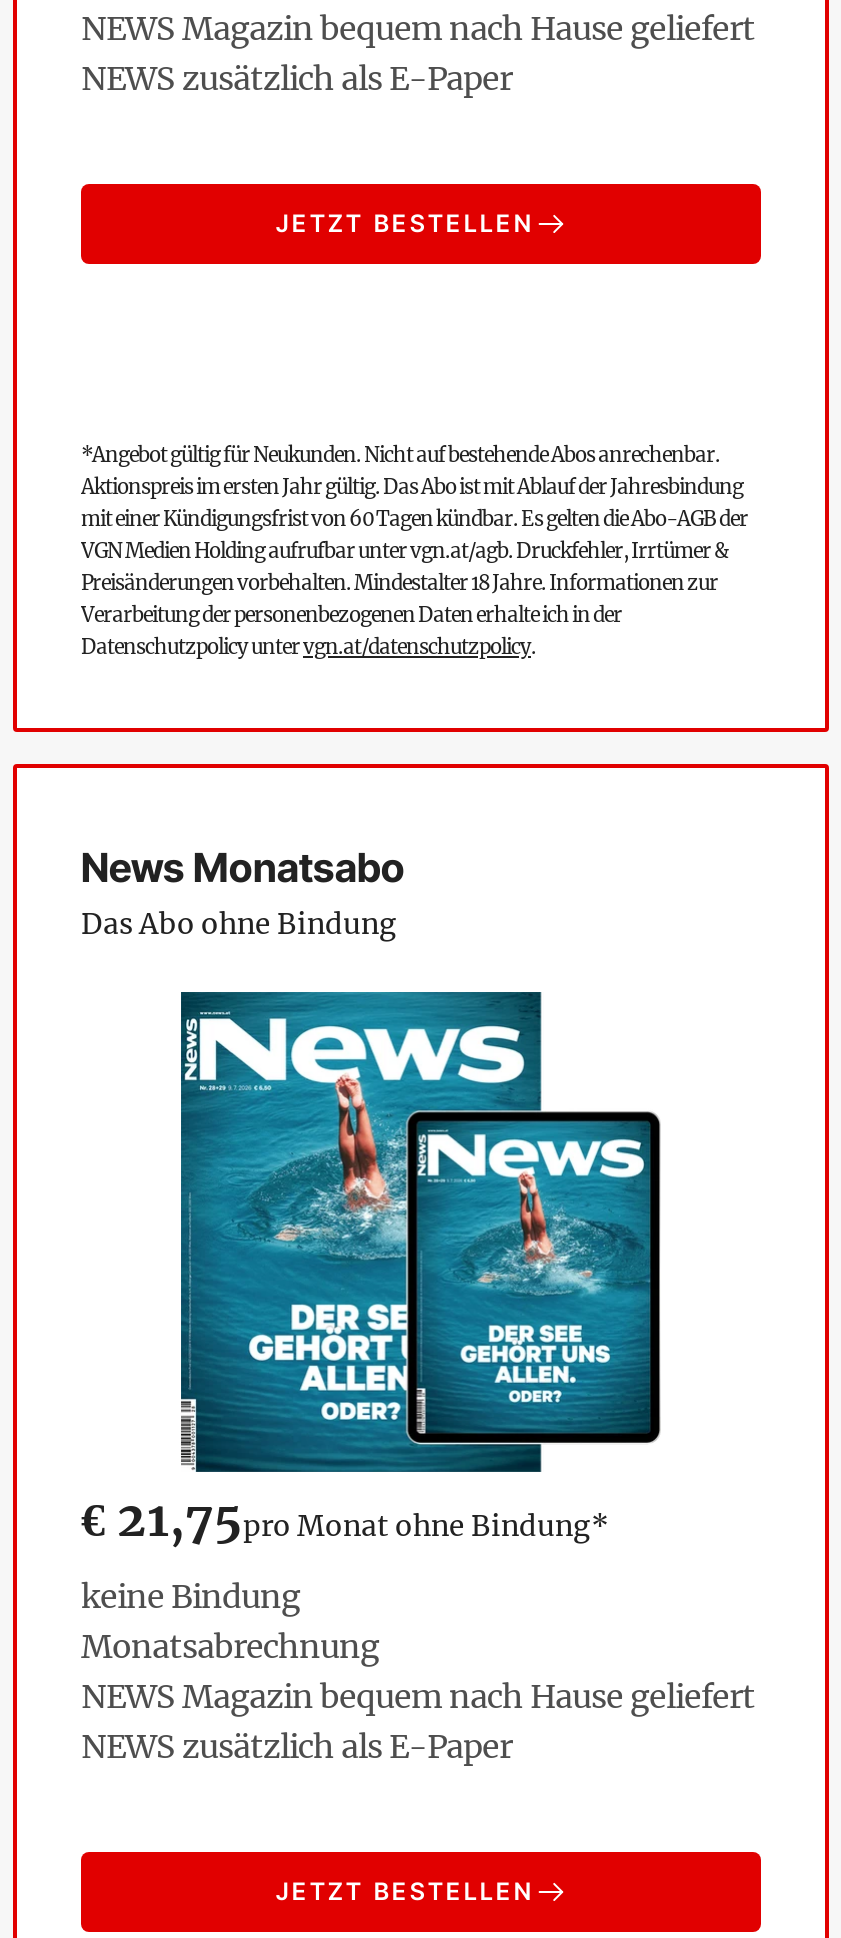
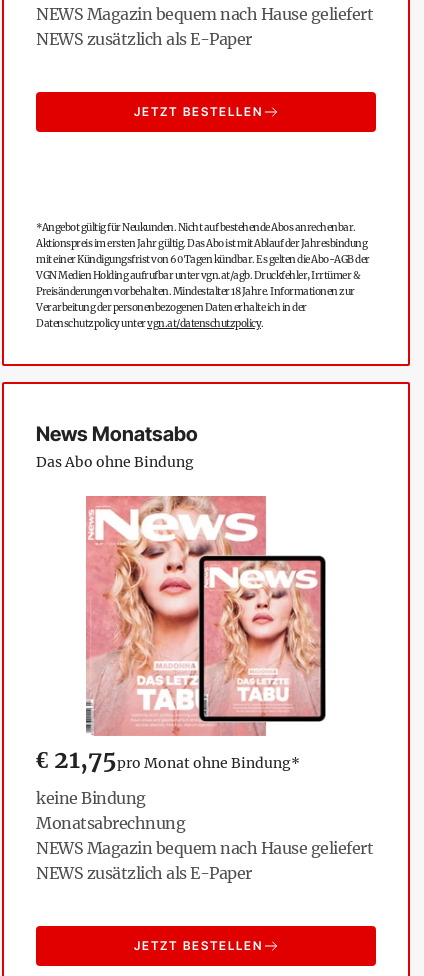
[179,990,651,1474] [image] -> [86,495,322,736] [image]

